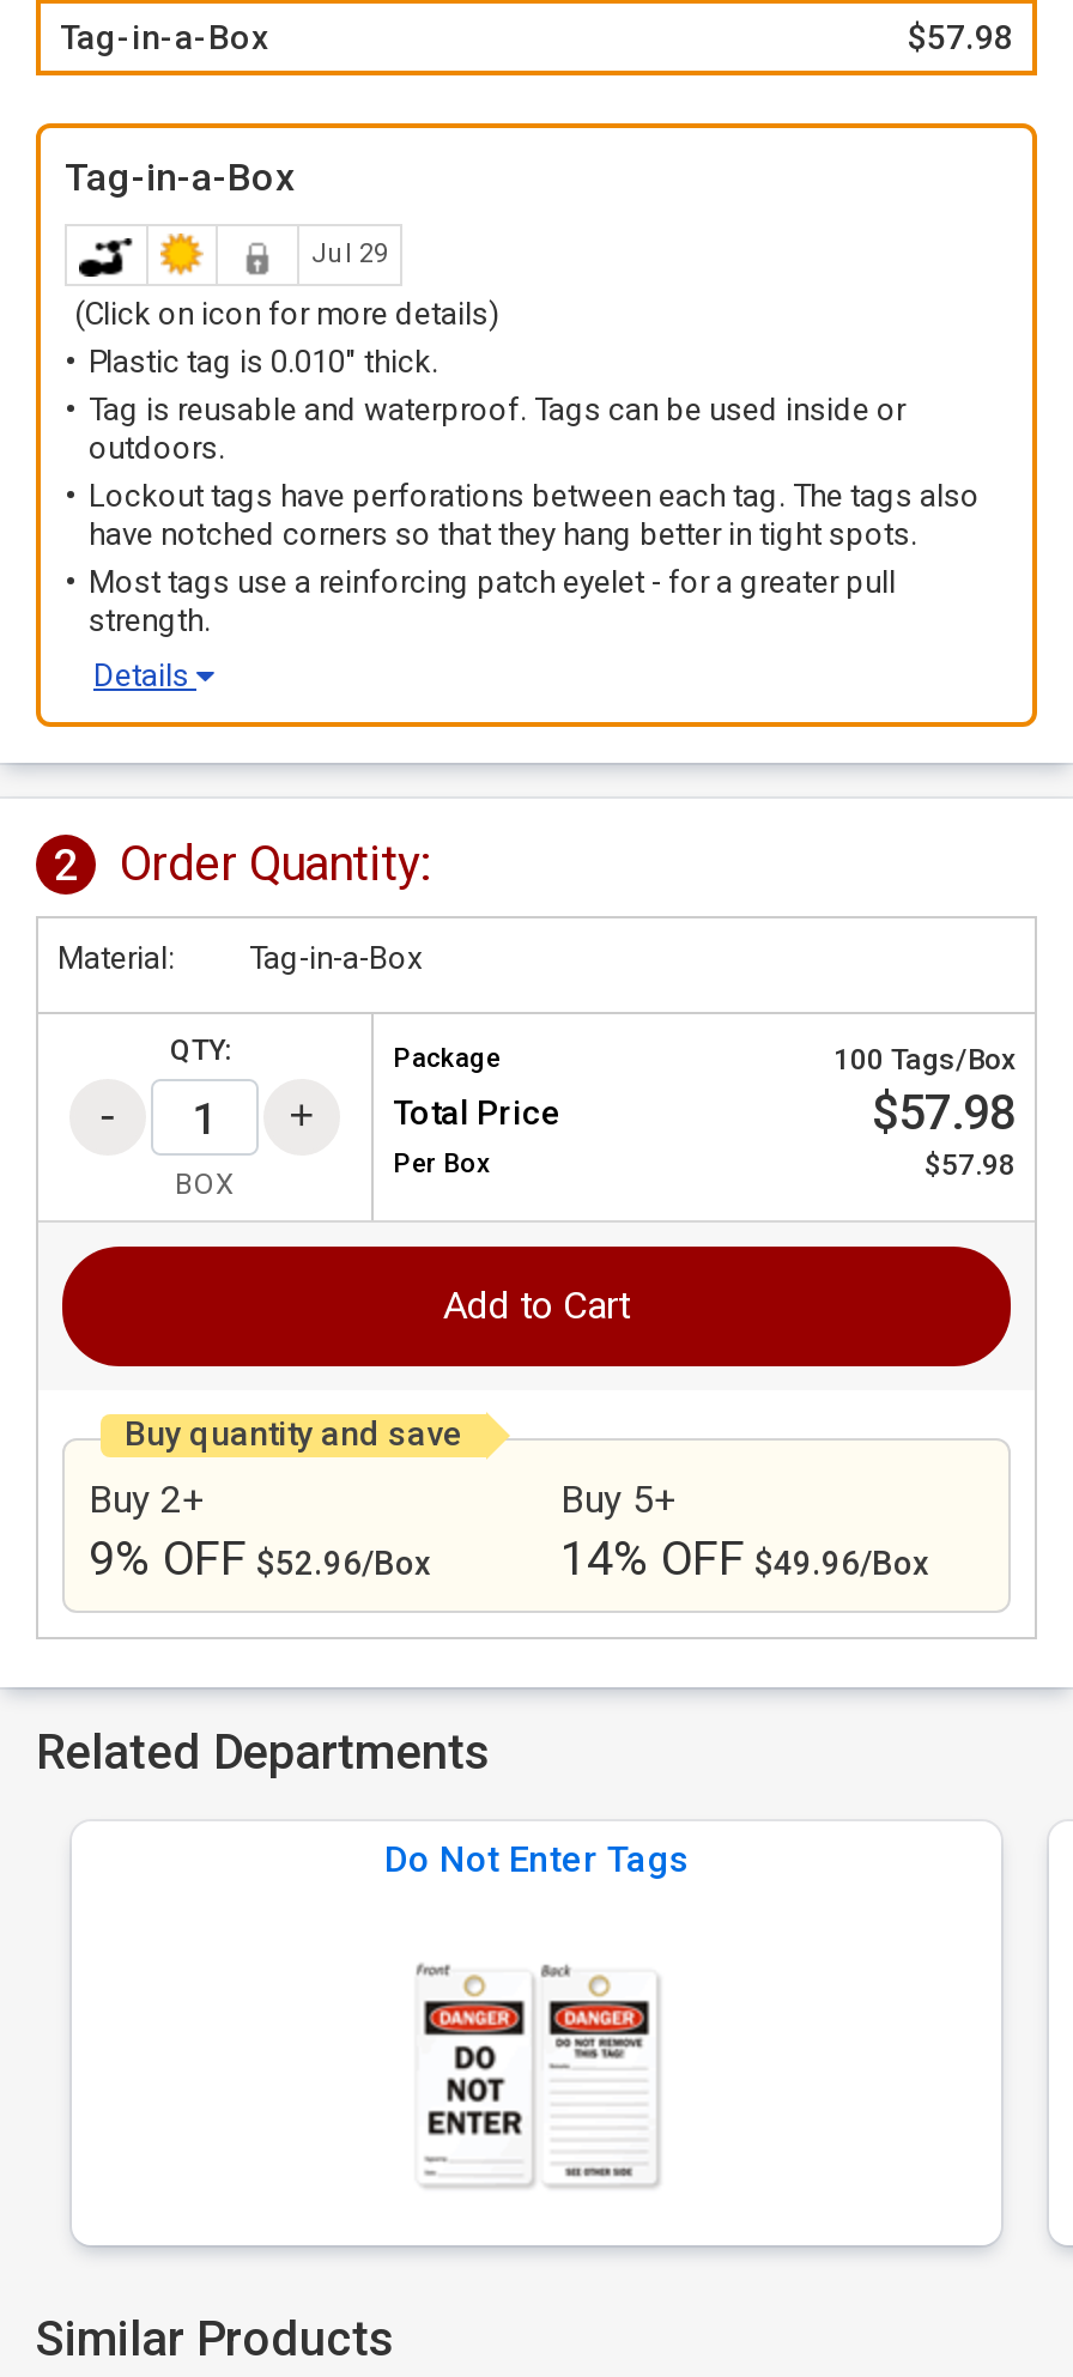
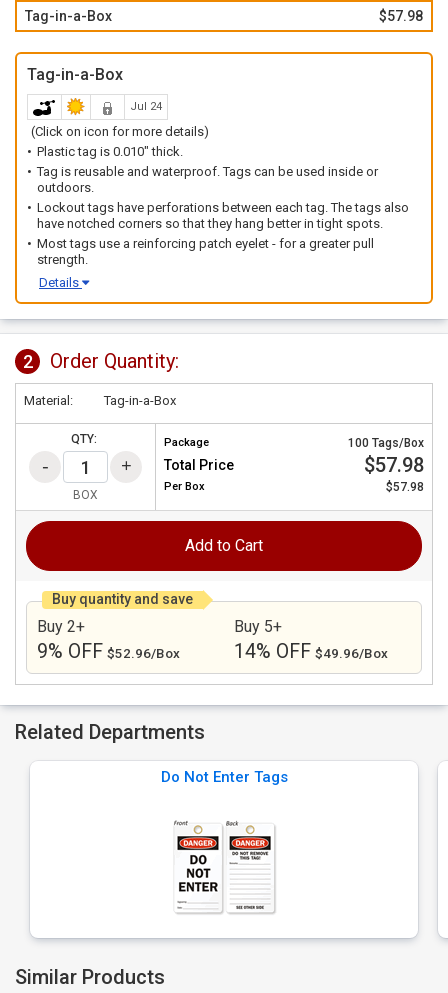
[311,238,388,269] Jul 29 -> [130,100,162,113] Jul 24

